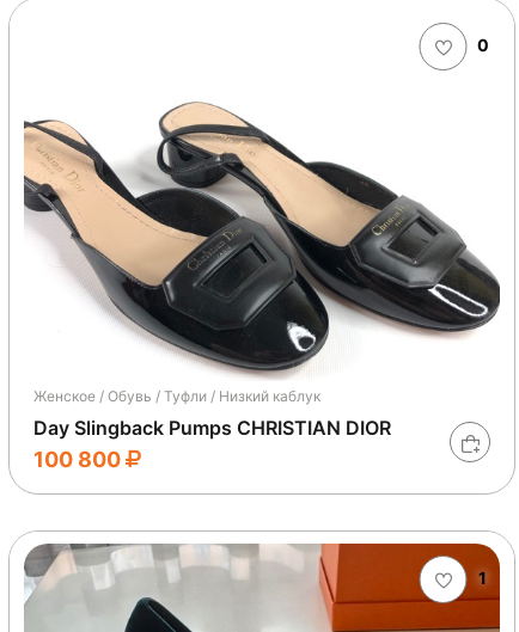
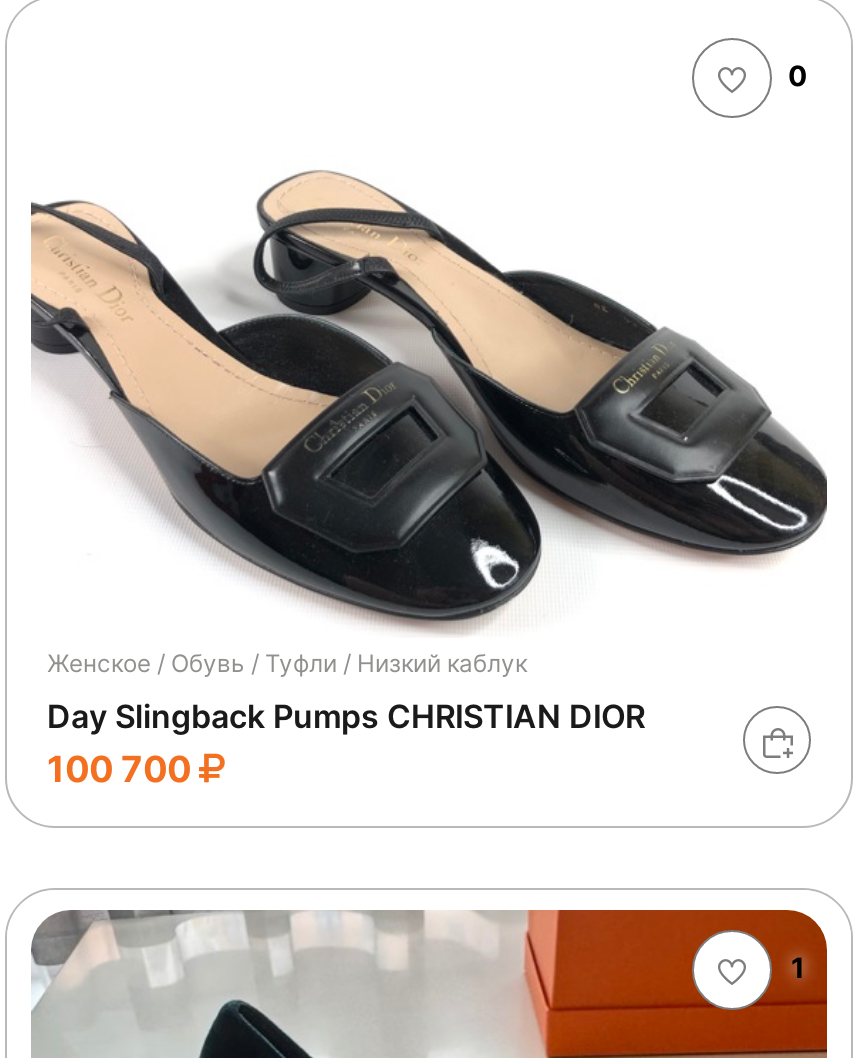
[33,447,126,472] 100 800 -> [47,748,199,790] 100 700

